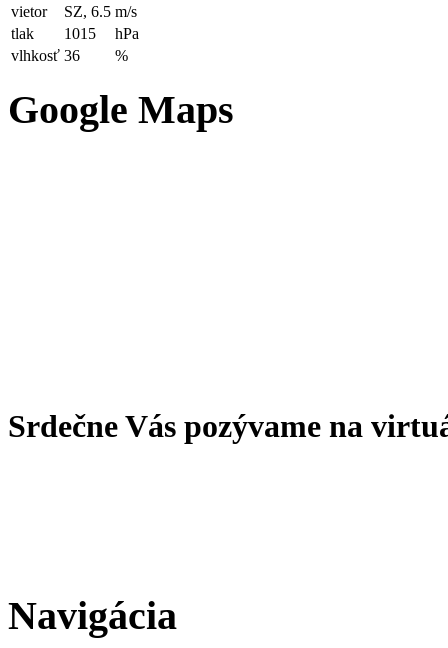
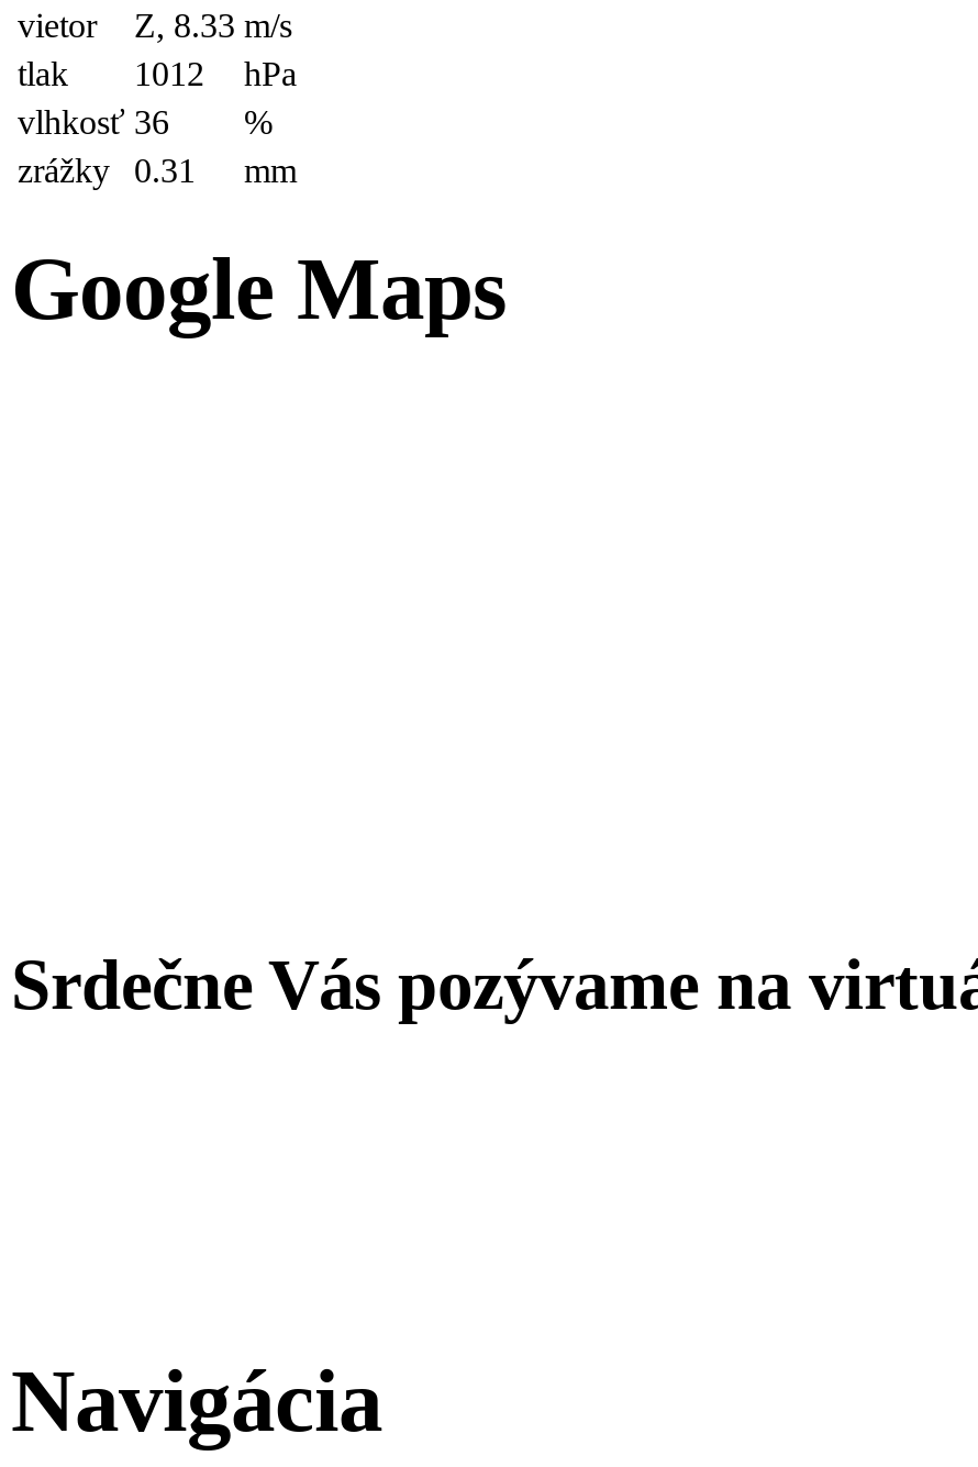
[11,3,137,20] vietor SZ, 6.5 m/s -> [18,6,292,43] vietor Z, 8.33 m/s
[11,25,139,42] tlak 1015 hPa -> [18,54,297,91] tlak 1012 hPa
none -> [18,151,297,188] zrážky | 0.31 | mm

